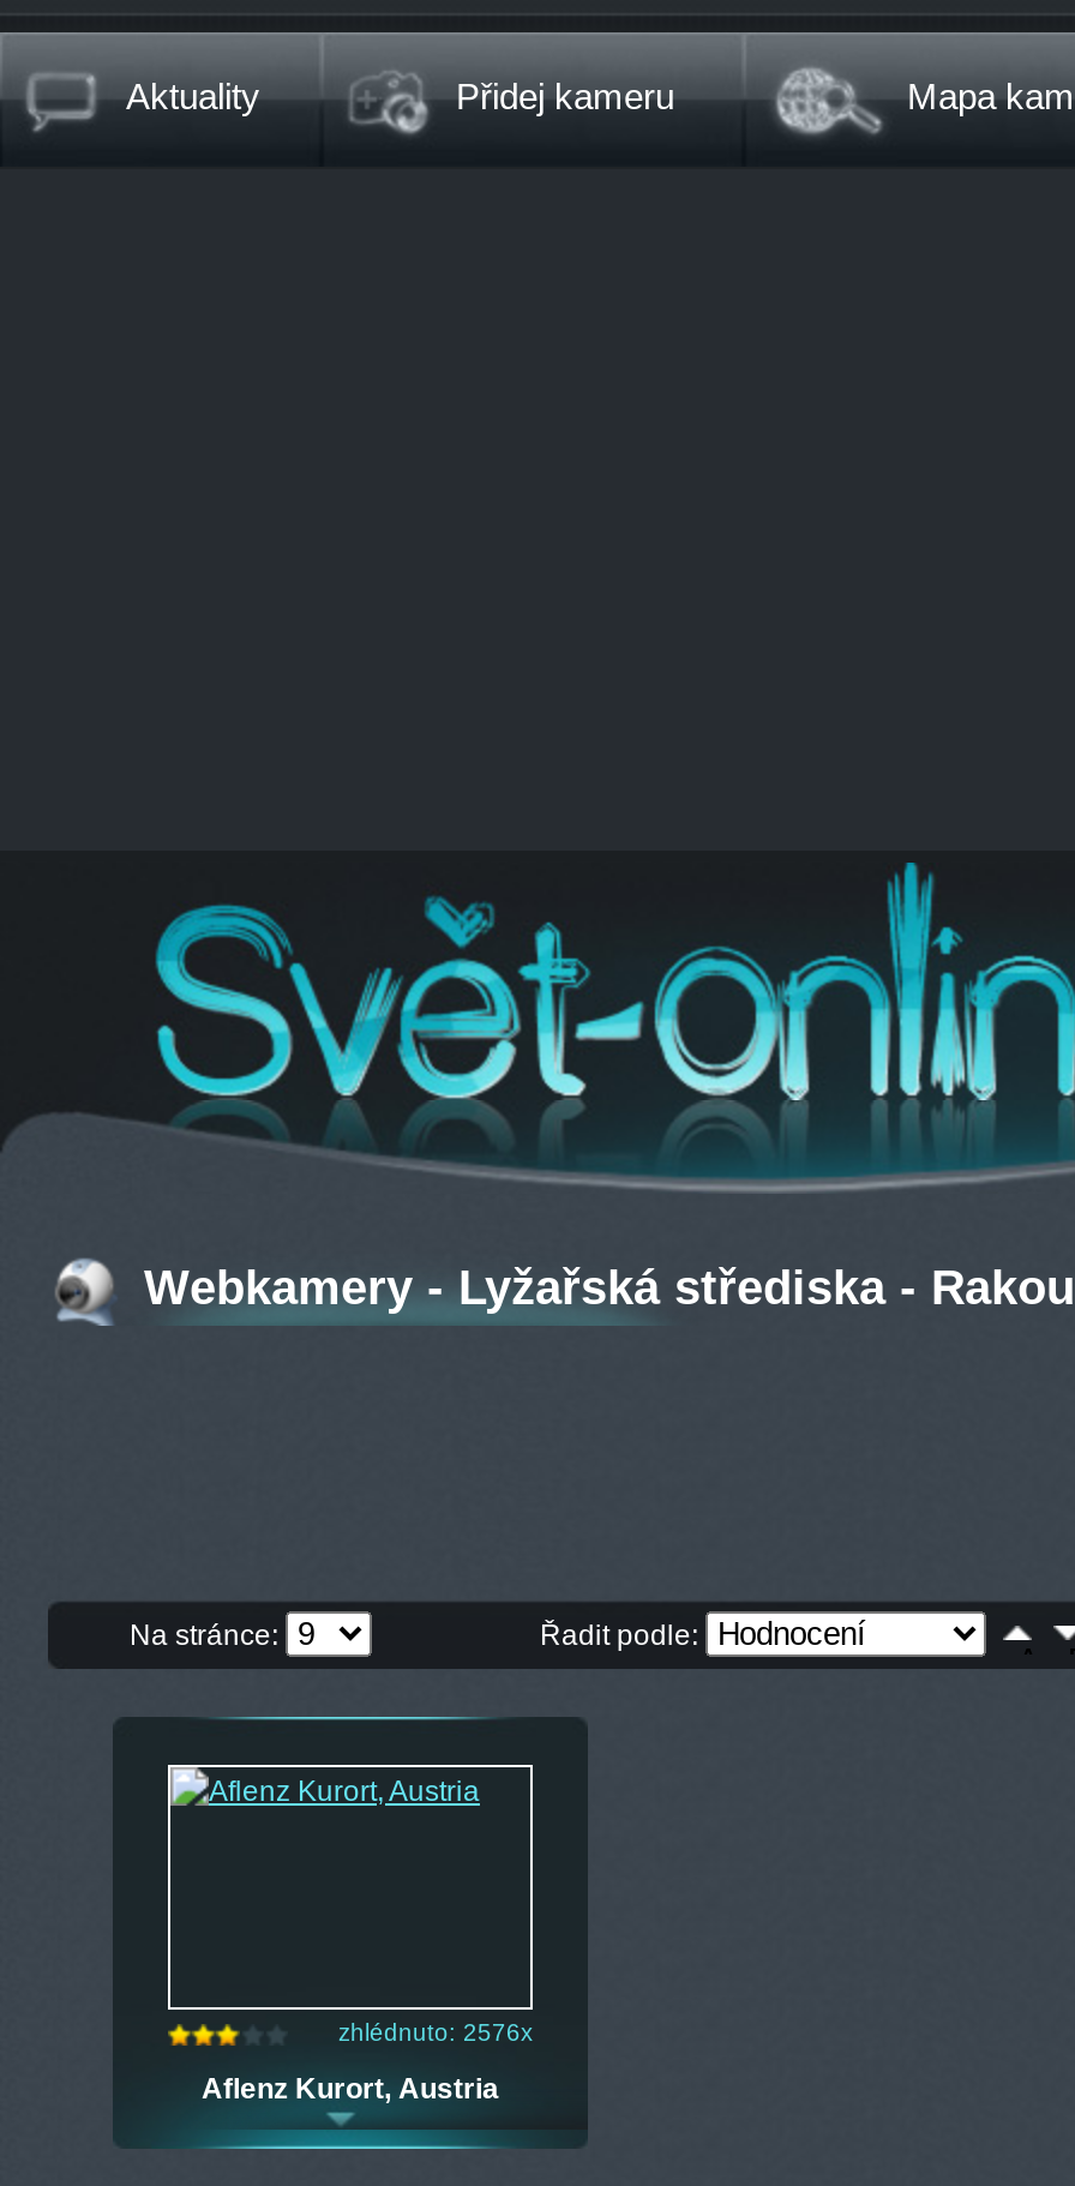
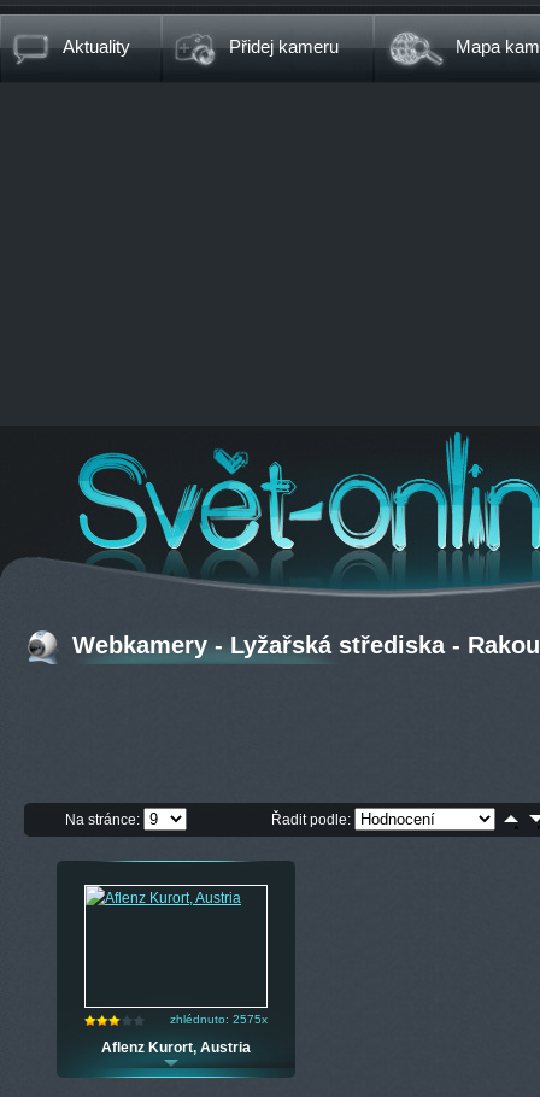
[338,2019,533,2046] zhlédnuto: 2576x -> [170,1013,268,1026] zhlédnuto: 2575x

